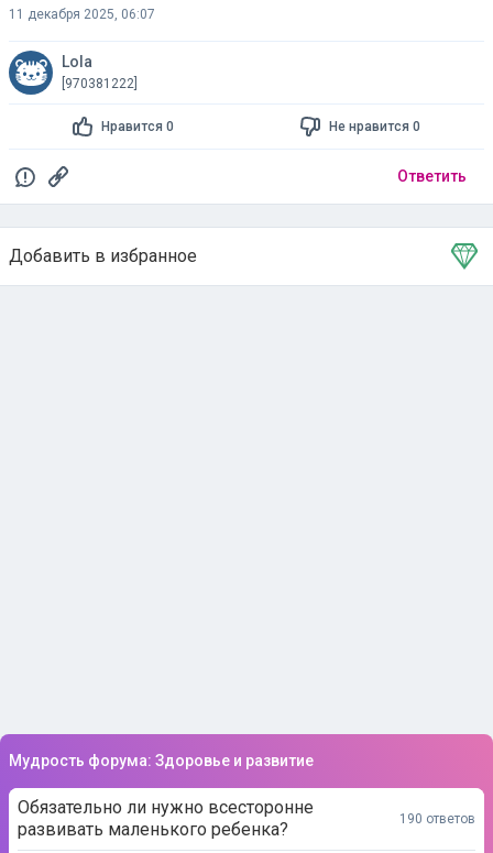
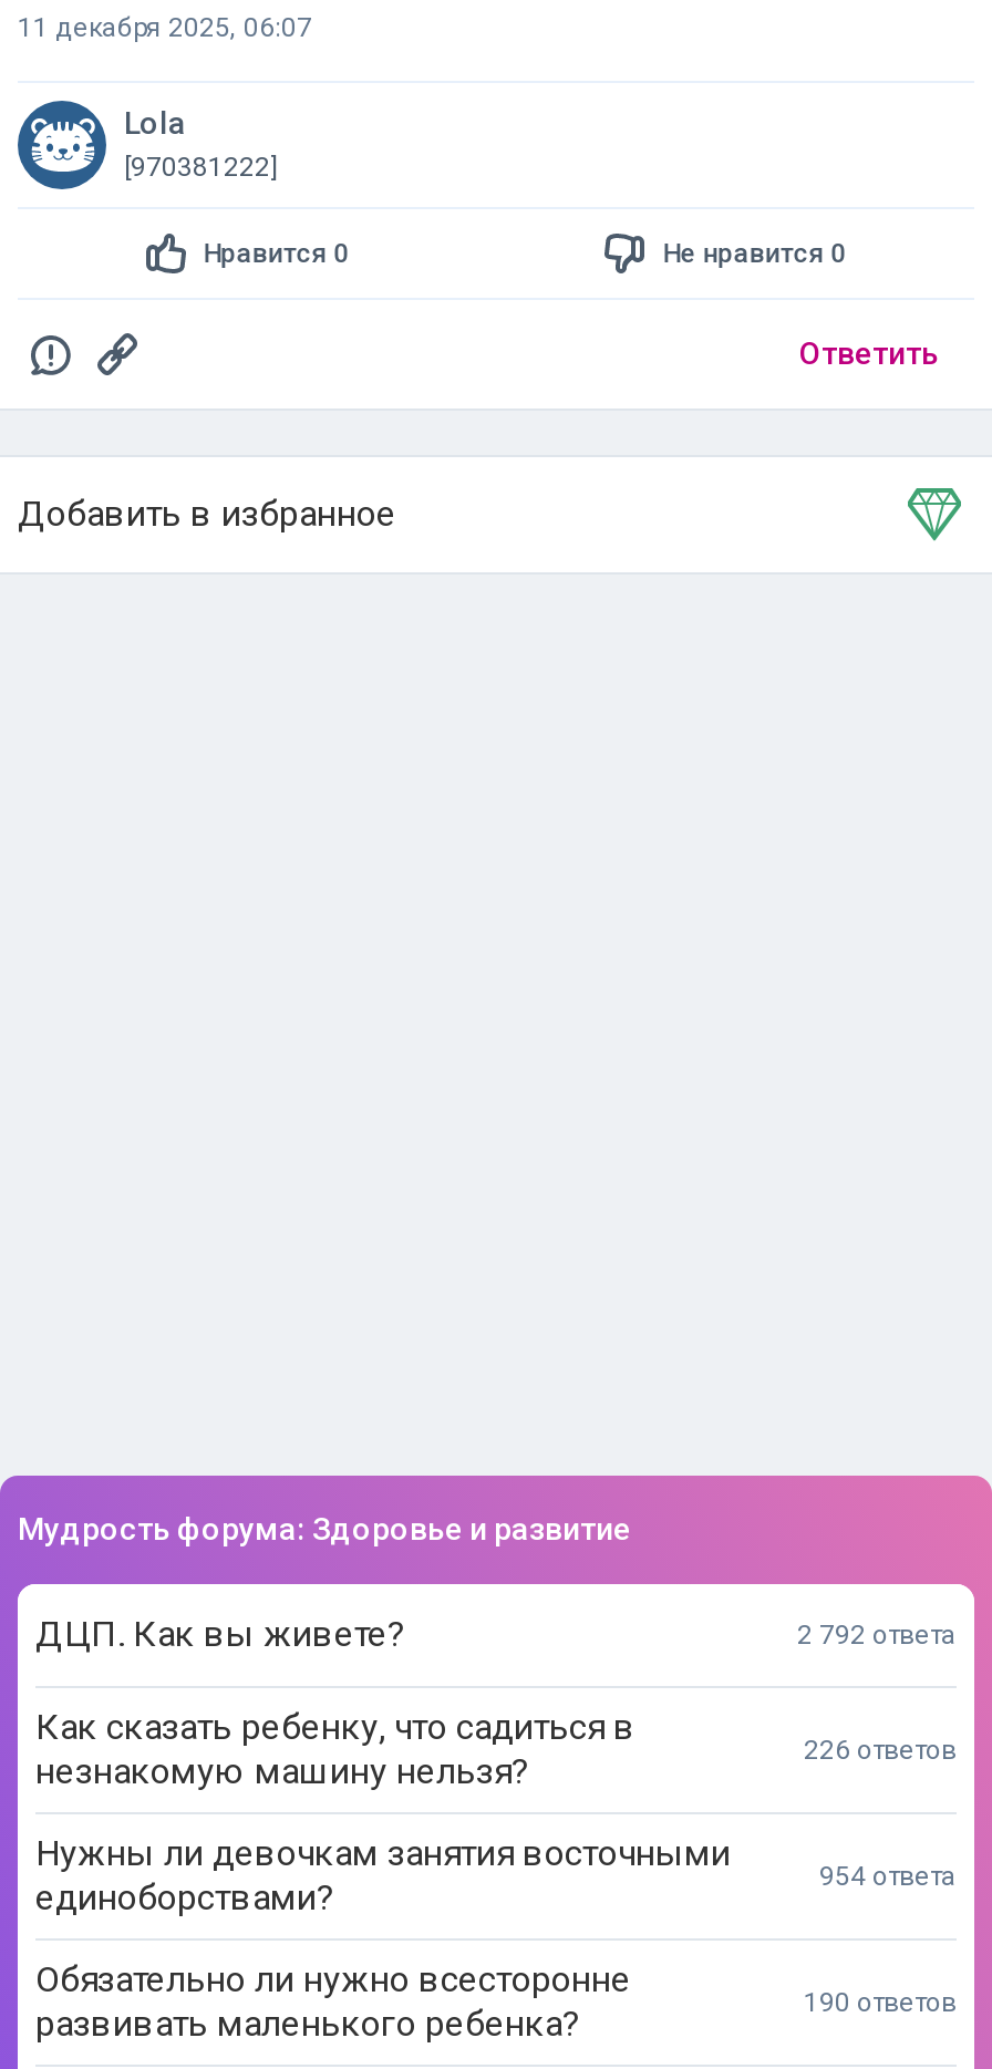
none -> [35,1613,957,1792] ДЦП. Как вы живете? | 2 792 ответа | Как сказать ребенку, что садиться в | незнакомую машину нельзя?
none -> [35,1734,957,1918] 226 ответов | Нужны ли девочкам занятия восточными | единоборствами?
none -> [819,1860,957,1891] 954 ответа

